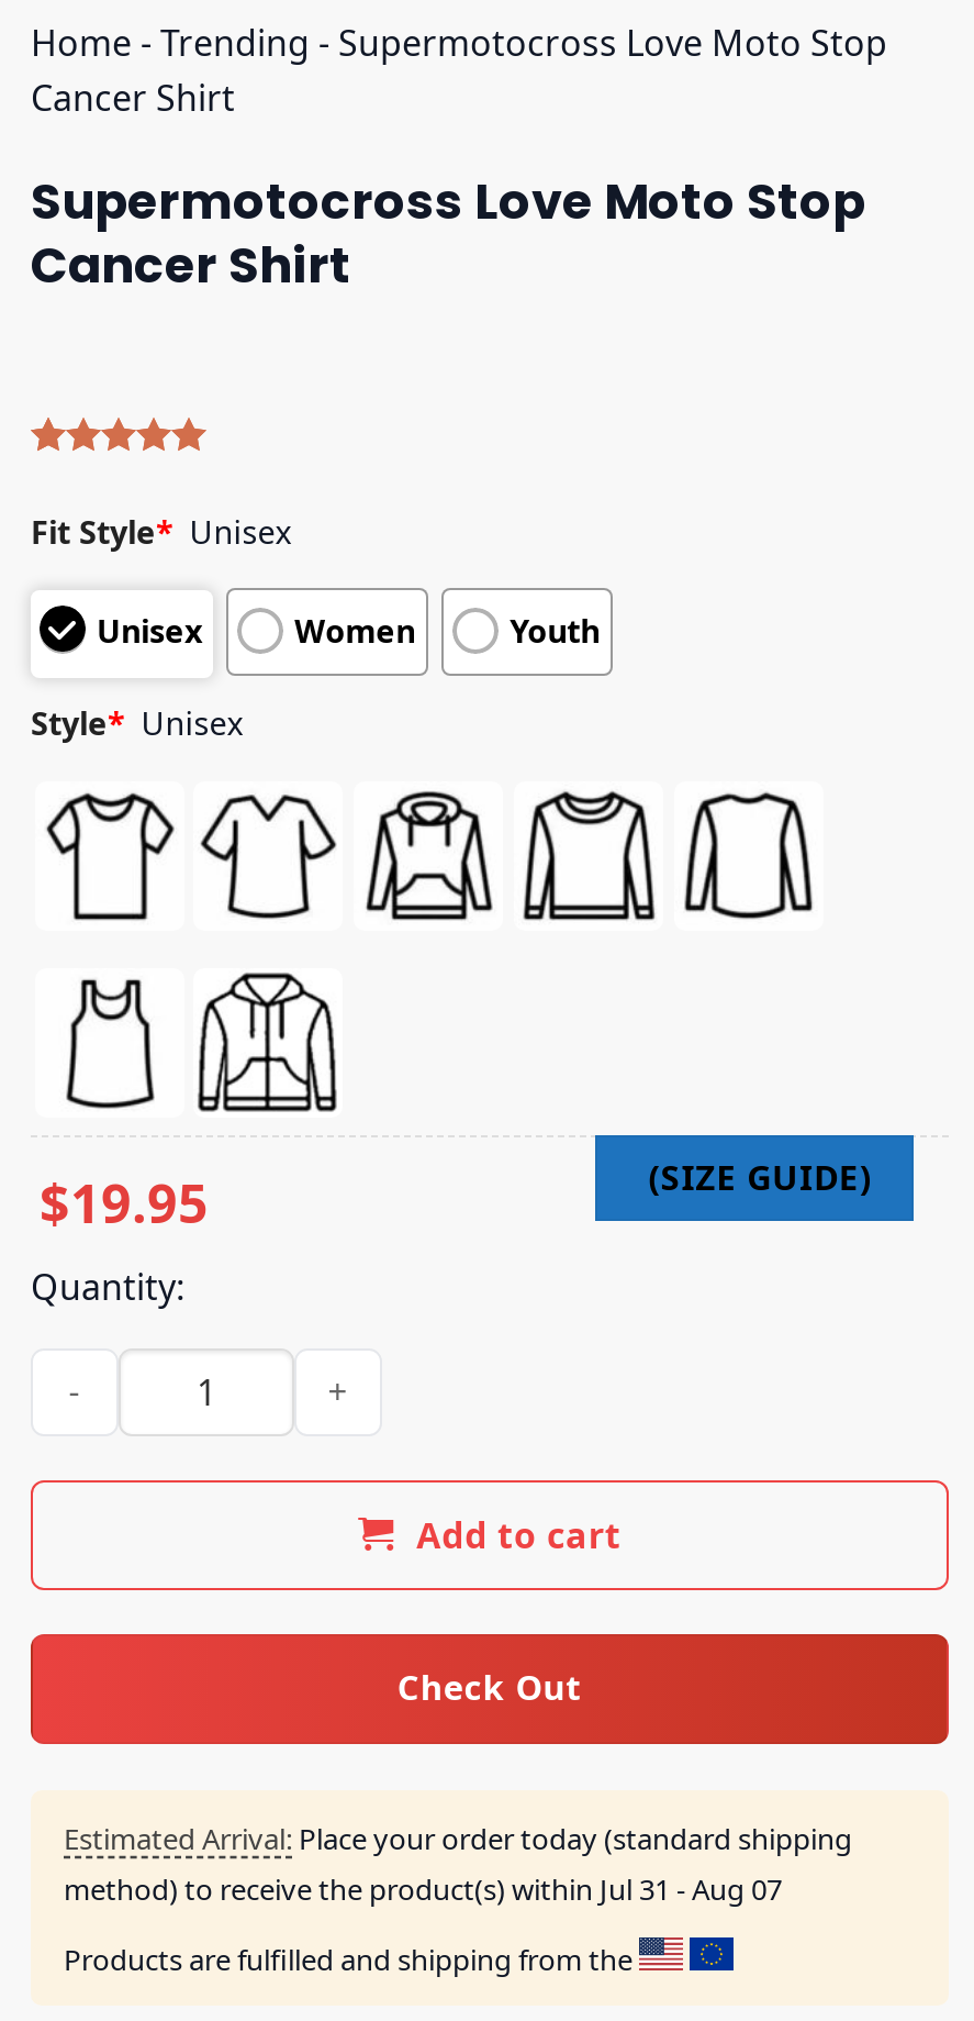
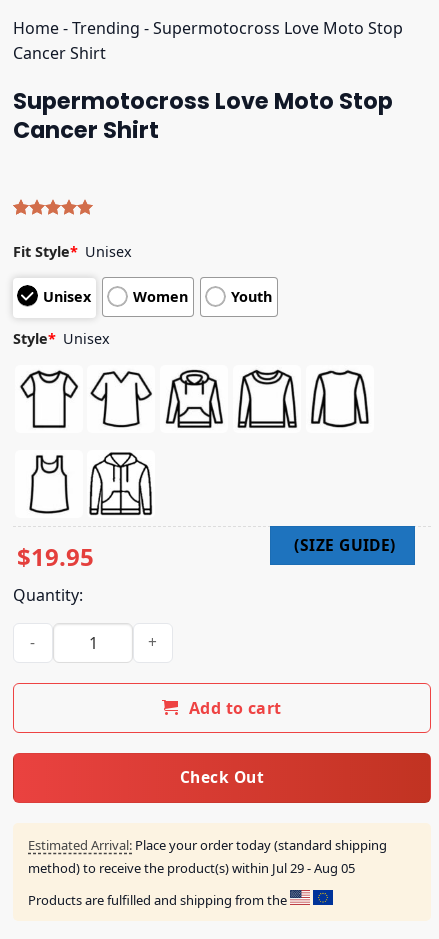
[64,1868,782,1908] method) to receive the product(s) within Jul 31 - Aug 07 -> [28,859,355,877] method) to receive the product(s) within Jul 29 - Aug 05

